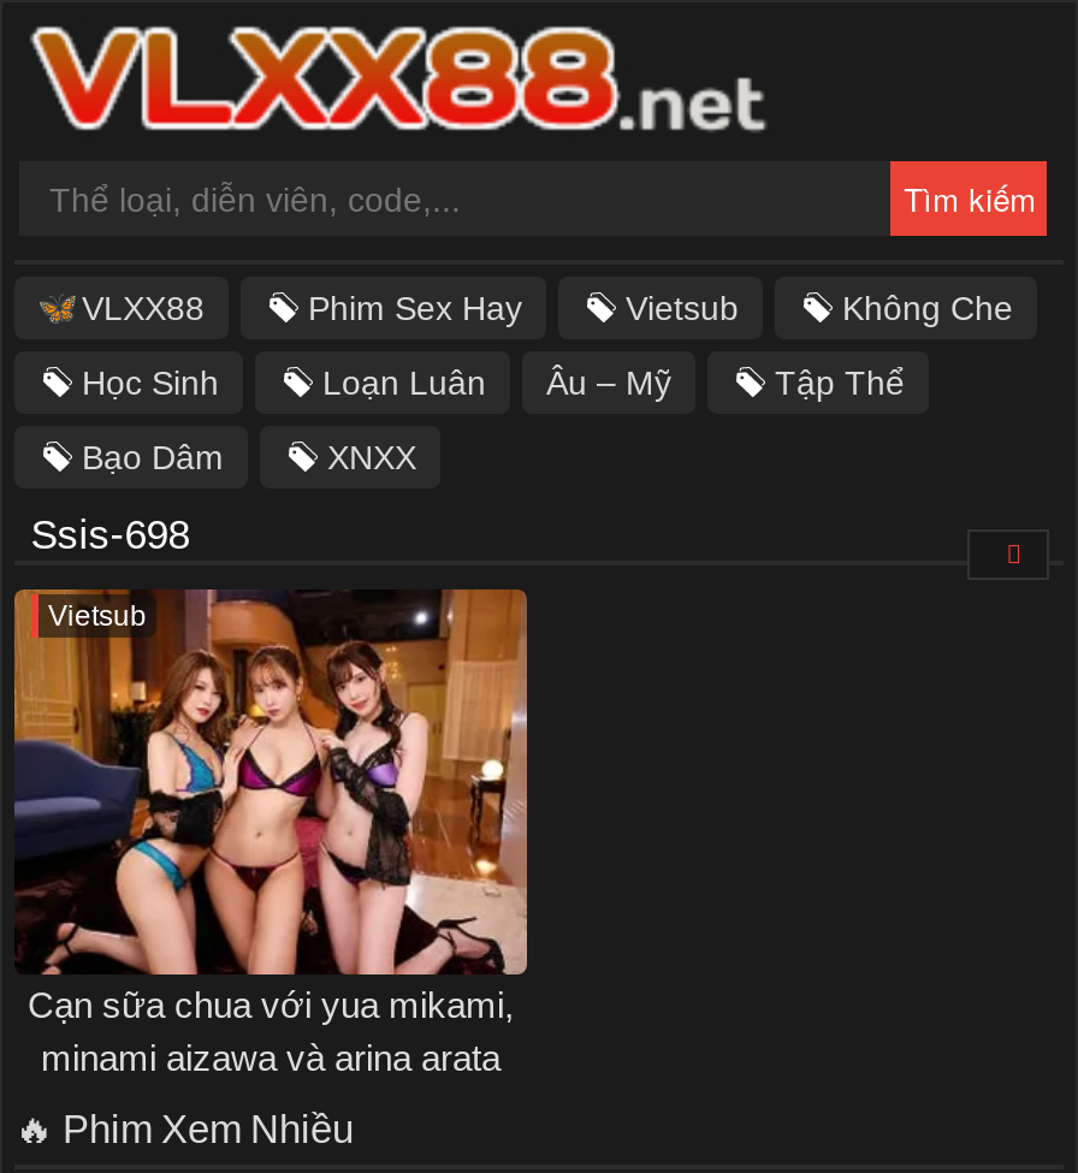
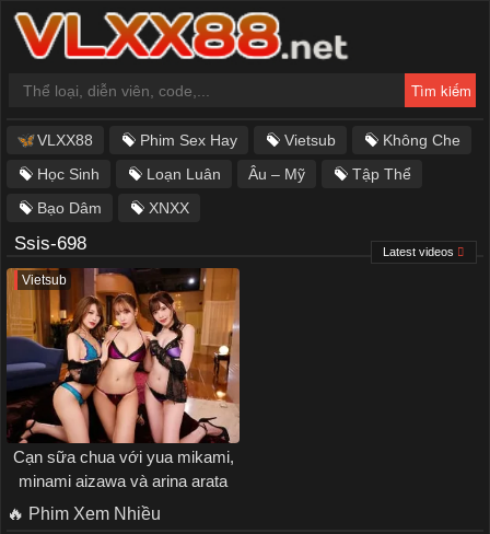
none -> [383,246,454,259] Latest videos

